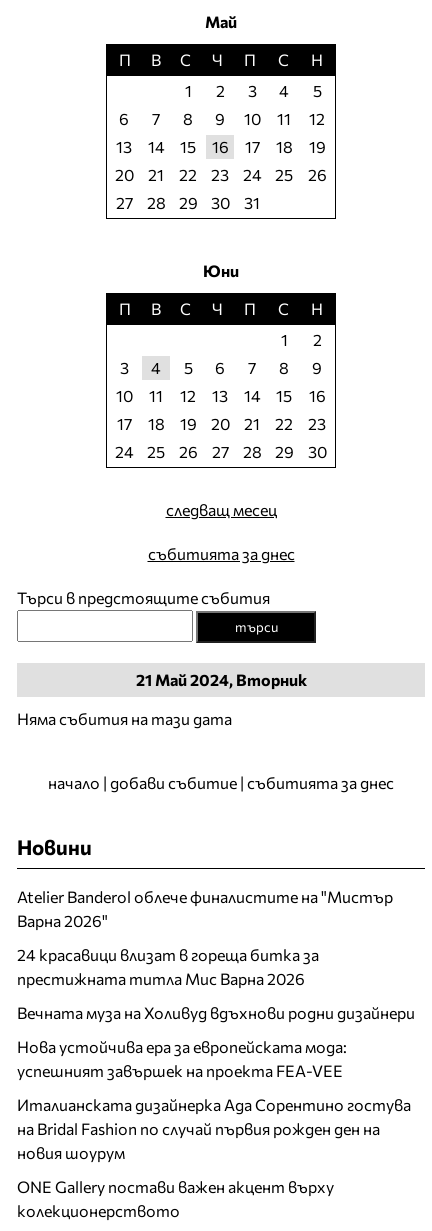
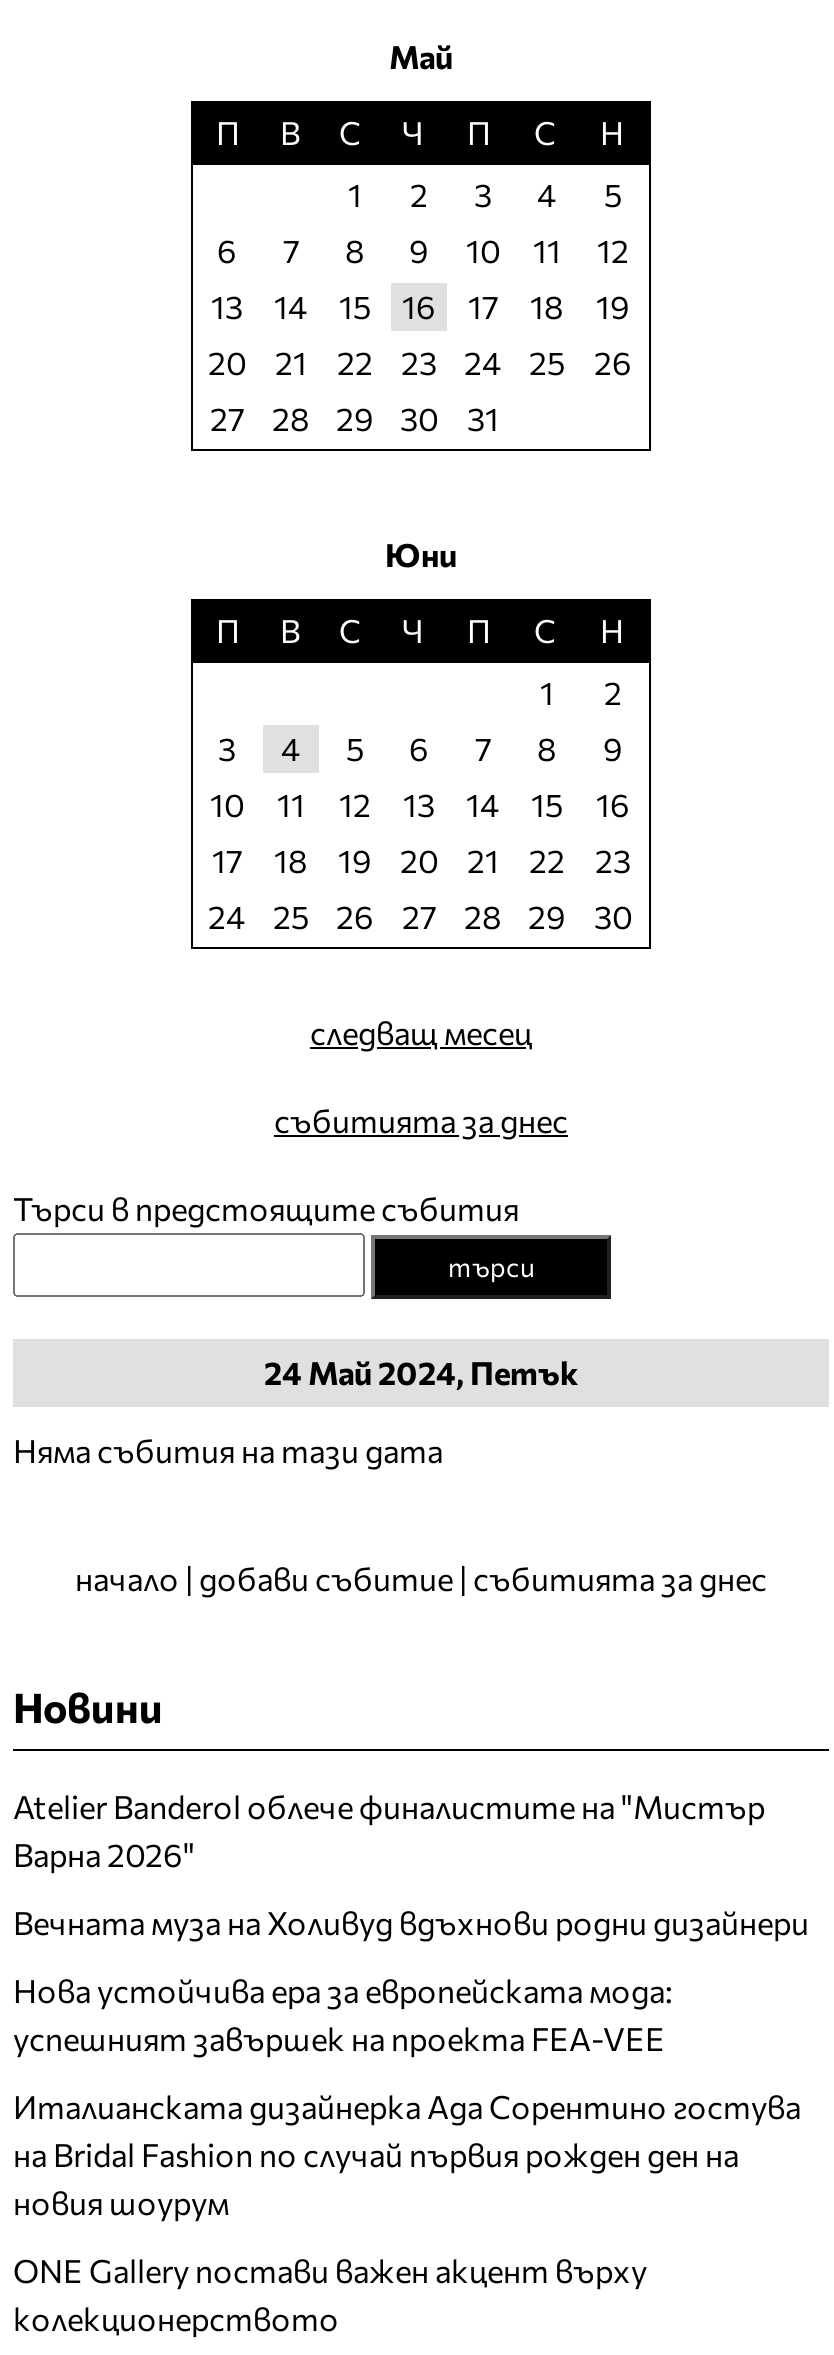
[135,670,306,689] 21 Май 2024, Вторник -> [264,1353,578,1391] 24 Май 2024, Петък
[17,945,319,988] 24 красавици влизат в гореща битка за | престижната титла Мис Варна 2026 -> none

